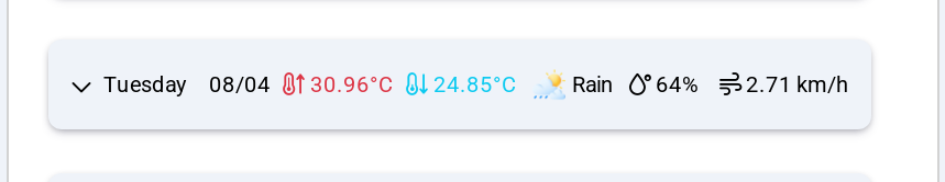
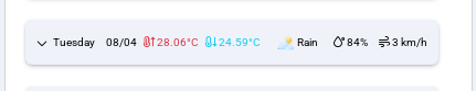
[306,73,517,97] 30.96°C | 24.85°C -> [155,37,261,49] 28.06°C | 24.59°C
[651,73,697,97] 64% -> [345,37,368,49] 84%
[741,73,849,97] 2.71 km/h -> [390,37,427,49] 3 km/h

